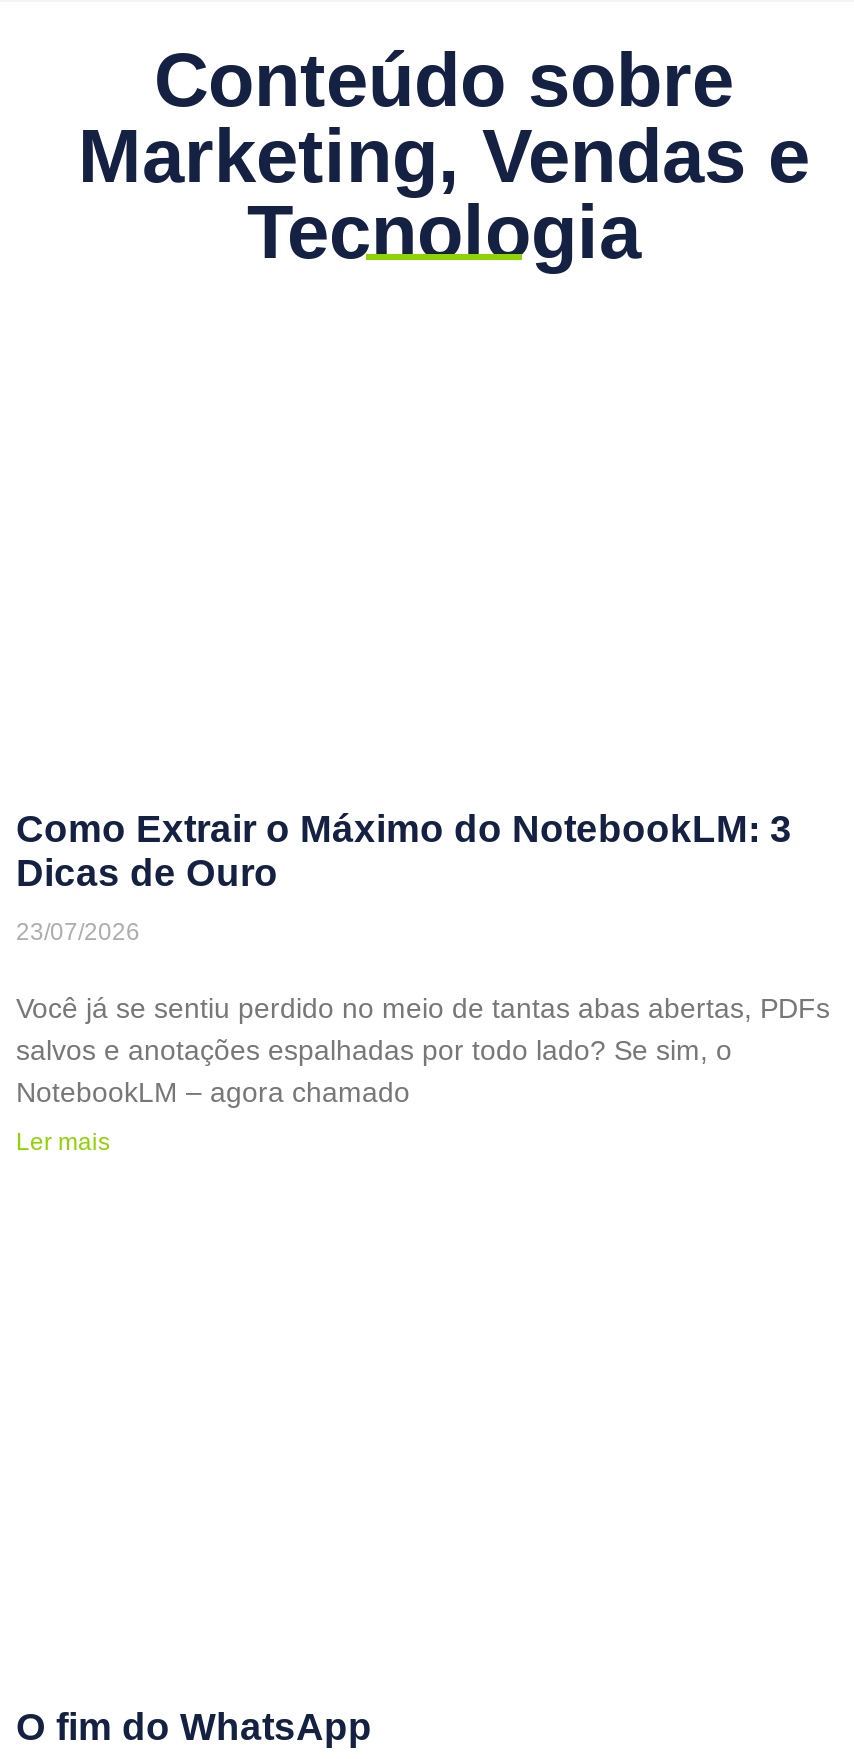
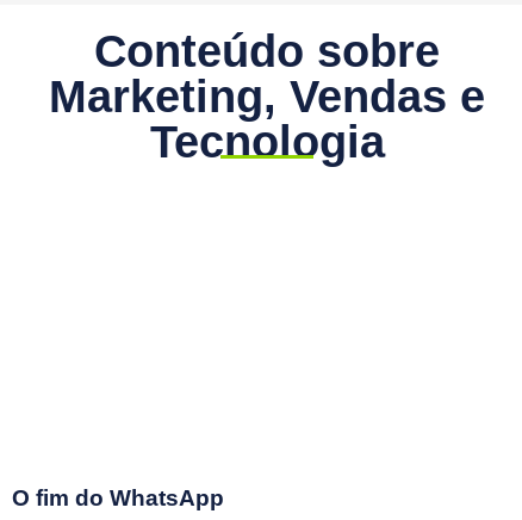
[16,808,830,1156] Como Extrair o Máximo do NotebookLM: 3 | Dicas de Ouro | 23/07/2026 | Você já se sentiu perdido no meio de tantas abas abertas, PDFs | salvos e anotações espalhadas por todo lado? Se sim, o | NotebookLM – agora chamado | Ler mais -> none

